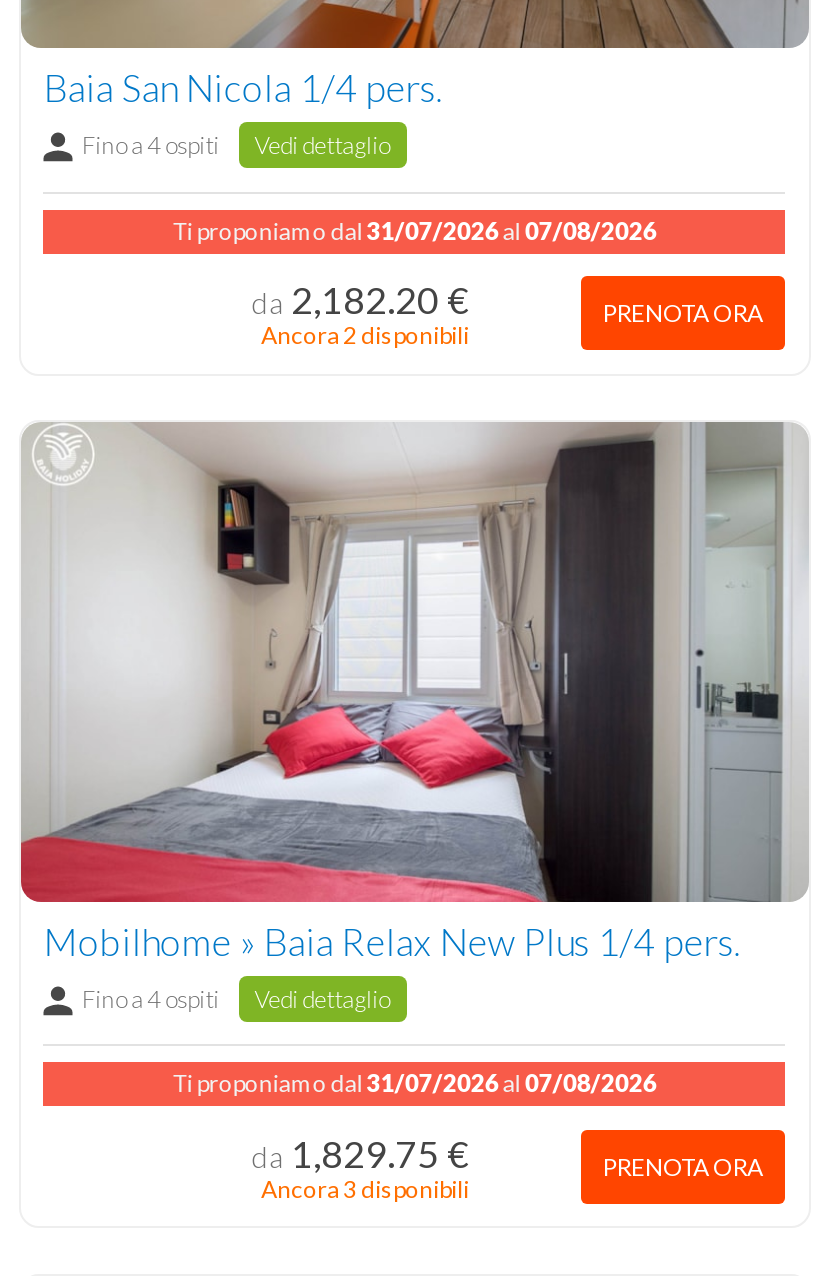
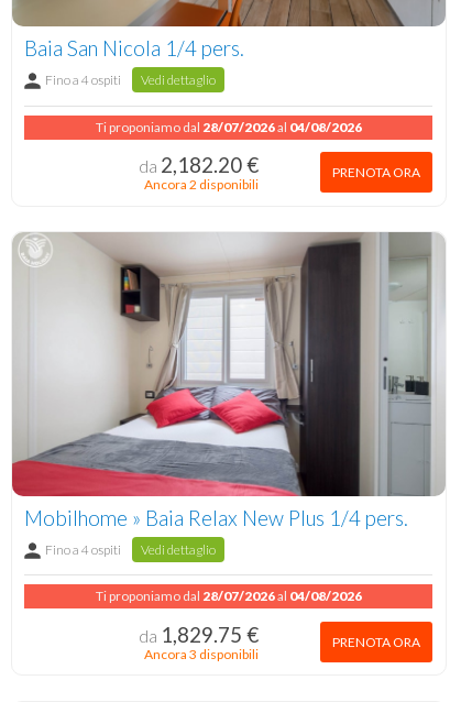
[173,215,657,245] Ti proponiamo dal 31/07/2026al 07/08/2026 -> [96,118,362,135] Ti proponiamo dal 28/07/2026al 04/08/2026
[173,1068,657,1098] Ti proponiamo dal 31/07/2026al 07/08/2026 -> [96,588,362,604] Ti proponiamo dal 28/07/2026al 04/08/2026

